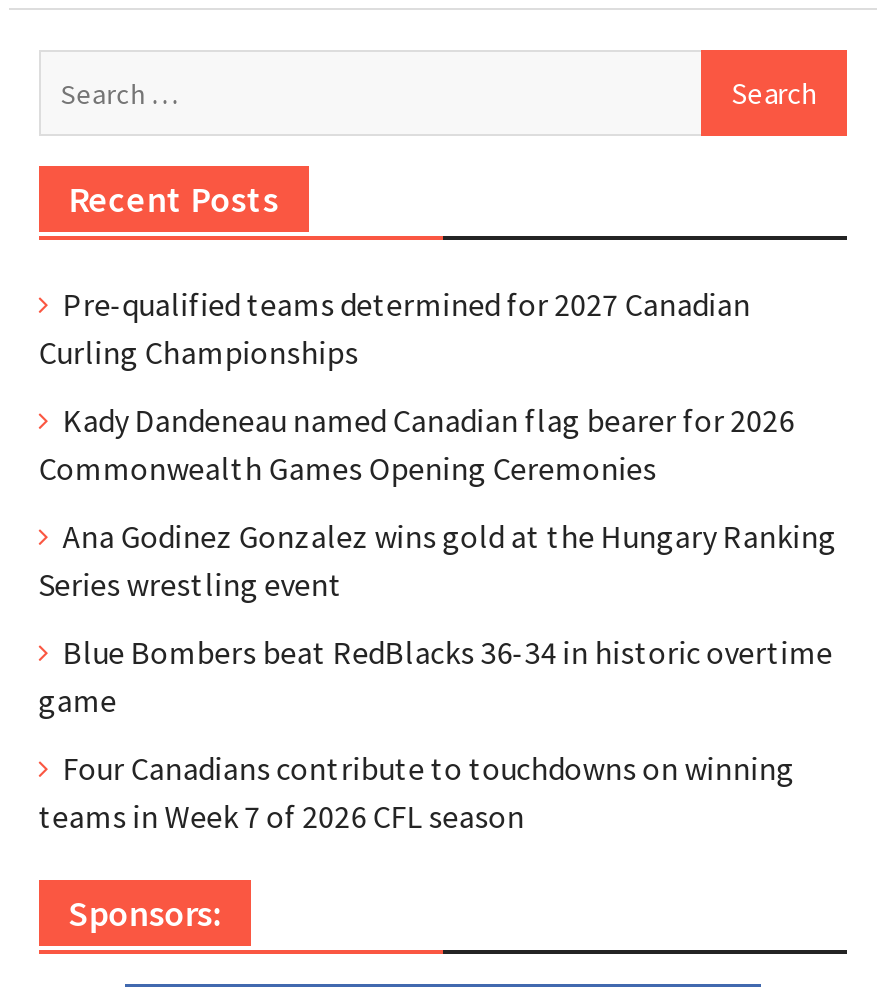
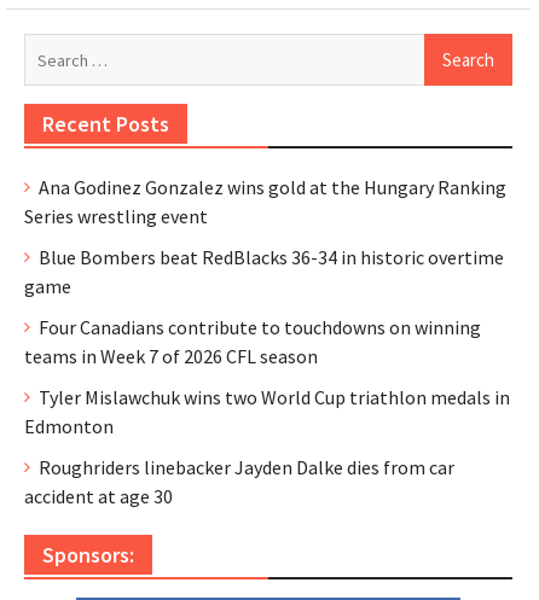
[38,285,794,489] Pre-qualified teams determined for 2027 Canadian | Curling Championships | Kady Dandeneau named Canadian flag bearer for 2026 | Commonwealth Games Opening Ceremonies -> none
moved [38,517,836,837] -> [24,175,506,369]: Ana Godinez Gonzalez wins gold at the Hungary Ranking | Series wrestling event | Blue Bombers beat RedBlacks 36-34 in historic overtime | game | Four Canadians contribute to touchdowns on winning | teams in Week 7 of 2026 CFL season
none -> [24,385,510,509] Tyler Mislawchuk wins two World Cup triathlon medals in | Edmonton | Roughriders linebacker Jayden Dalke dies from car | accident at age 30

